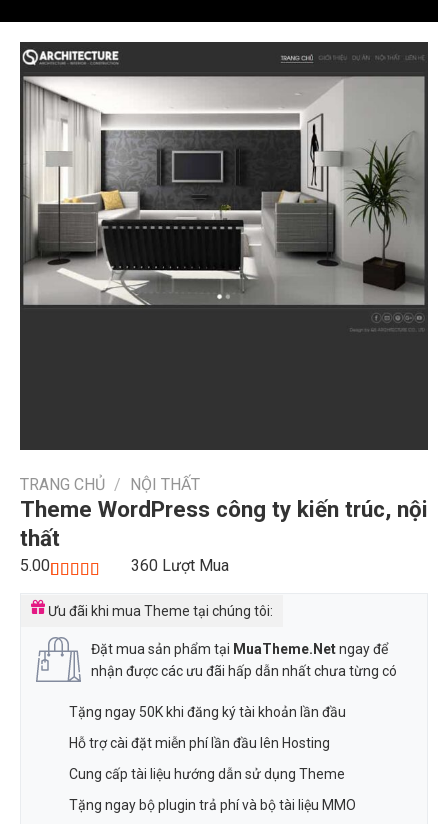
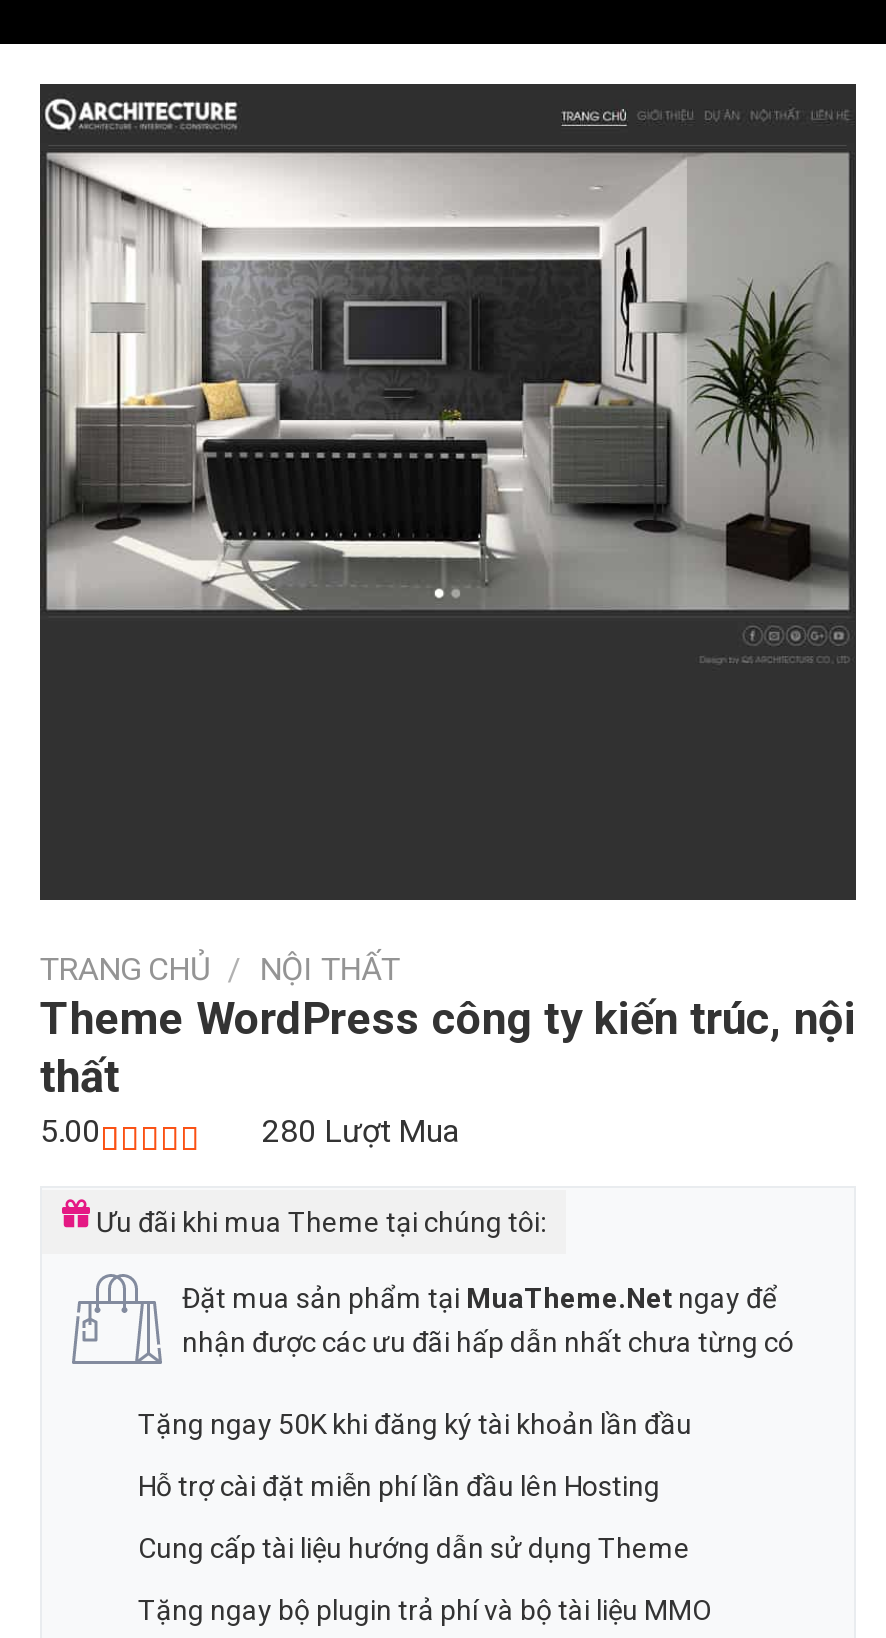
[131,556,229,575] 360 Lượt Mua -> [262,1112,458,1150] 280 Lượt Mua

